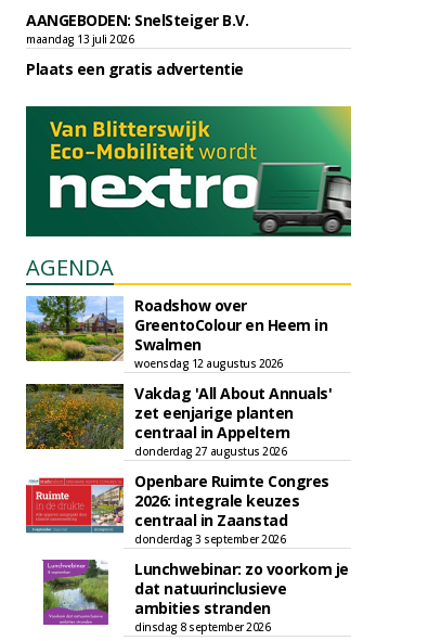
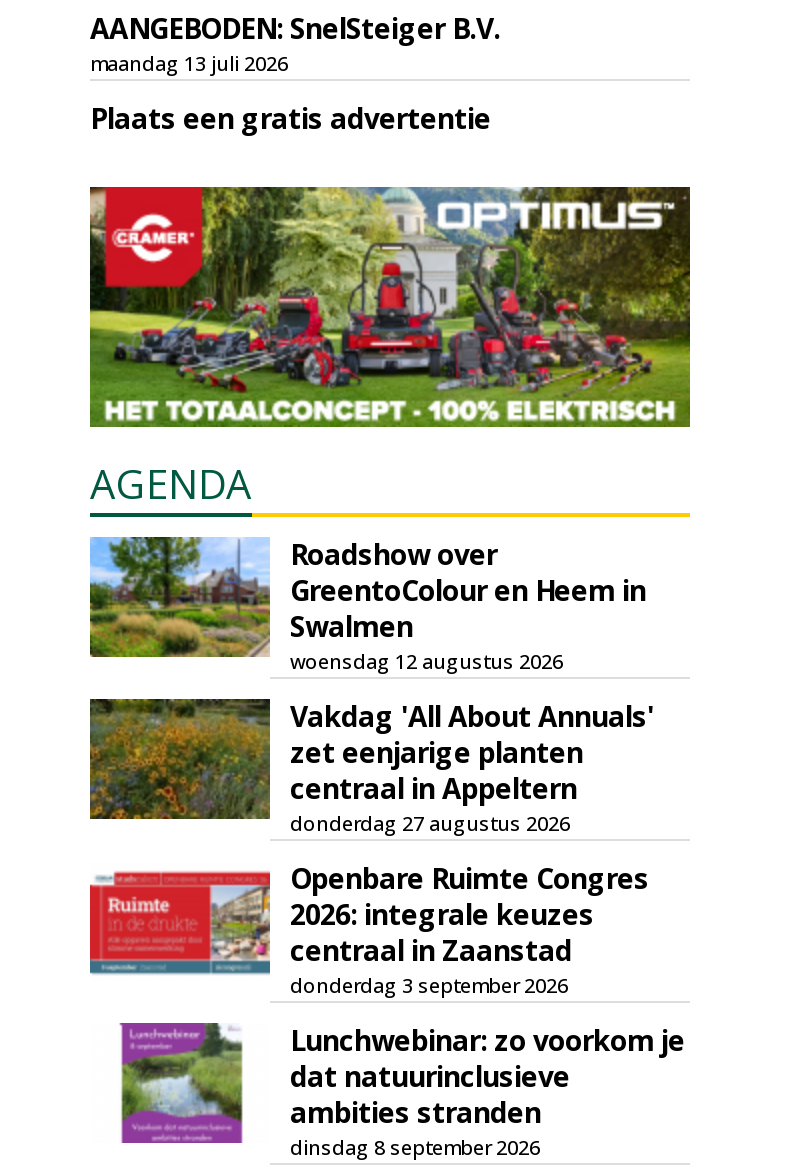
[25,105,352,236] [image] -> [88,185,692,429] [image]

